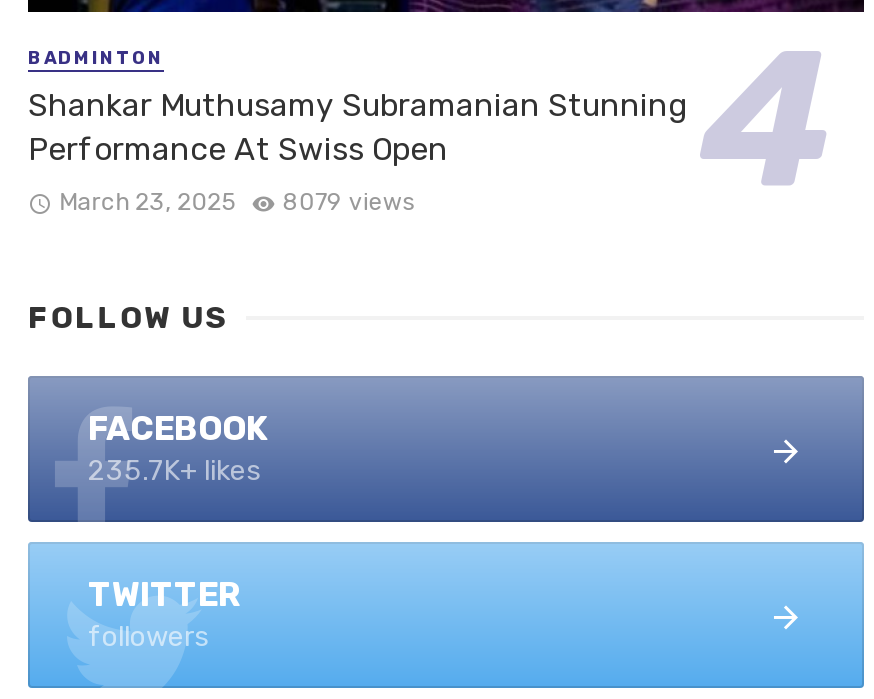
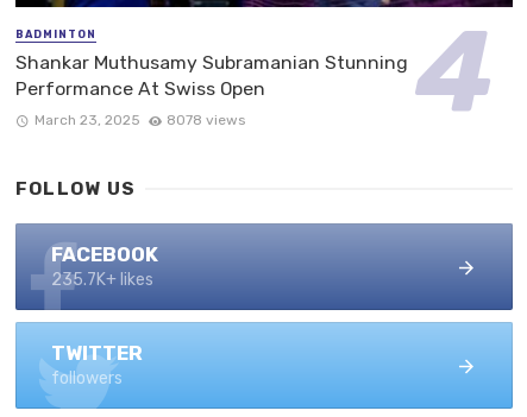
[59,188,415,216] March 23, 2025 8079 views -> [34,112,246,129] March 23, 2025 8078 views

